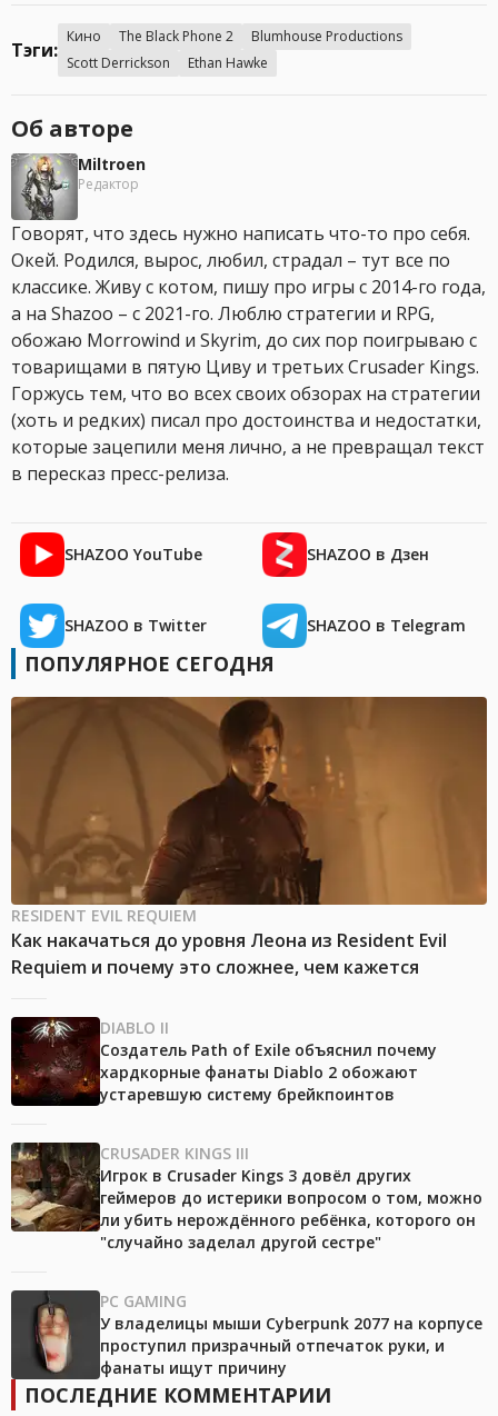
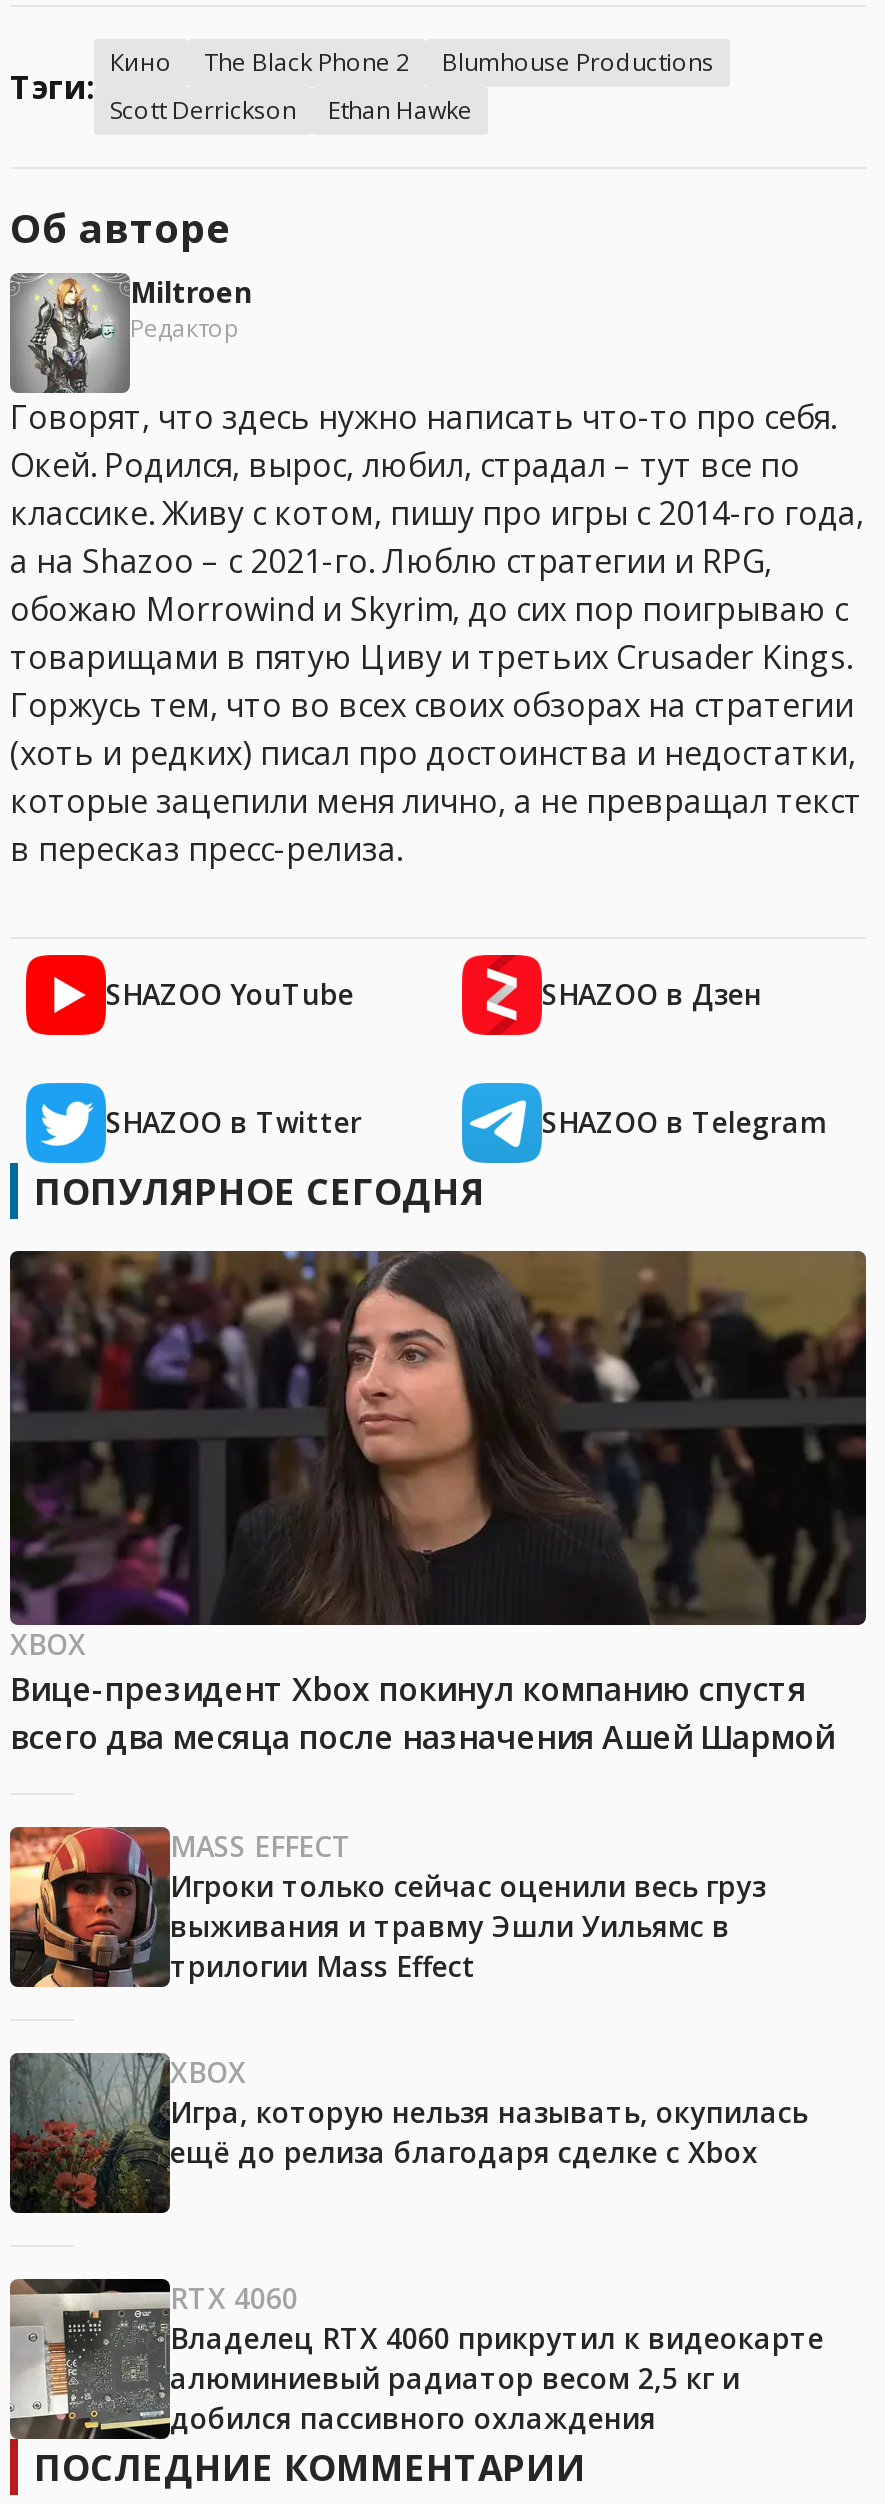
[10,696,488,980] [image] | RESIDENT EVIL REQUIEM | Как накачаться до уровня Леона из Resident Evil | Requiem и почему это сложнее, чем кажется -> [8,1249,868,1760] [image] | XBOX | Вице-президент Xbox покинул компанию спустя | всего два месяца после назначения Ашей Шармой
[10,1016,437,1107] [image] | DIABLO II | Создатель Path of Exile объяснил почему | хардкорные фанаты Diablo 2 обожают | устаревшую систему брейкпоинтов -> [8,1825,766,1989] [image] | MASS EFFECT | Игроки только сейчас оценили весь груз | выживания и травму Эшли Уильямс в | трилогии Mass Effect
[10,1141,482,1253] [image] | CRUSADER KINGS III | Игрок в Crusader Kings 3 довёл других | геймеров до истерики вопросом о том, можно | ли убить нерождённого ребёнка, которого он | "случайно заделал другой сестре" -> [10,2051,808,2213] [image] | XBOX | Игра, которую нельзя называть, окупилась | ещё до релиза благодаря сделке с Xbox
[11,1290,482,1379] [image] | PC GAMING | У владелицы мыши Cyberpunk 2077 на корпусе | проступил призрачный отпечаток руки, и | фанаты ищут причину -> [10,2279,824,2439] [image] | RTX 4060 | Владелец RTX 4060 прикрутил к видеокарте | алюминиевый радиатор весом 2,5 кг и | добился пассивного охлаждения

